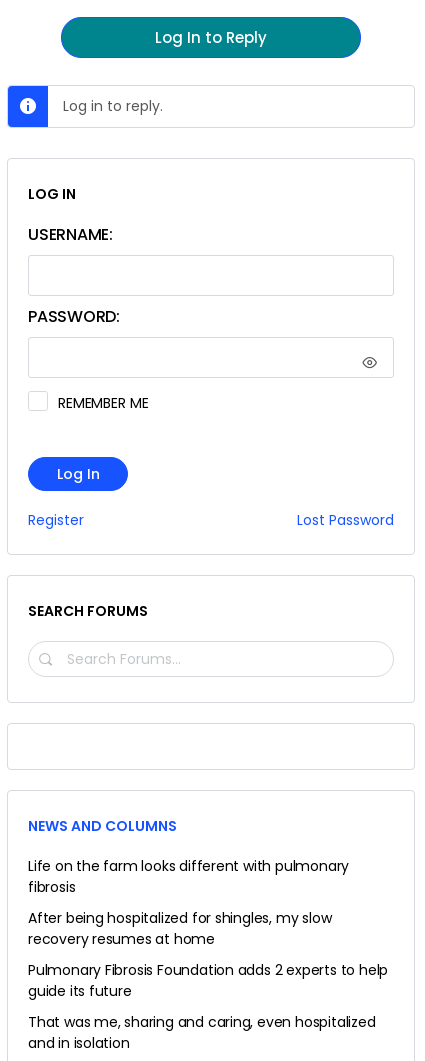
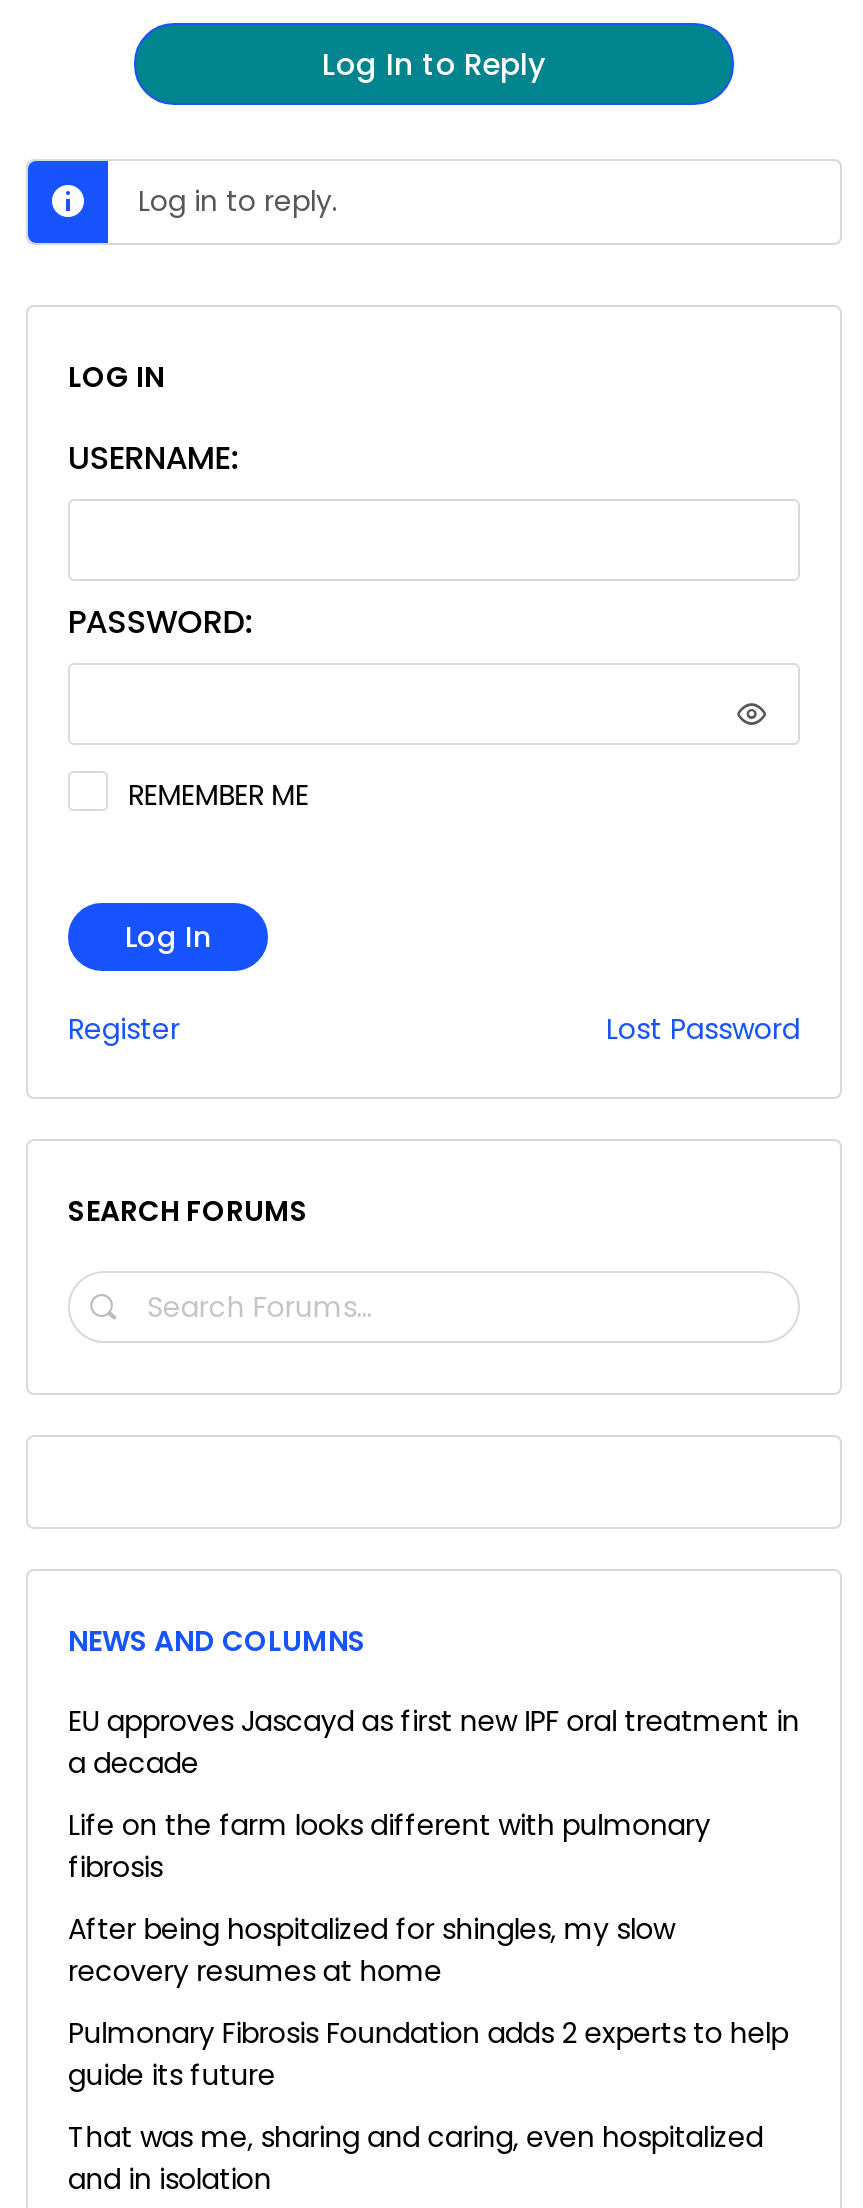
none -> [68,1701,799,1783] EU approves Jascayd as first new IPF oral treatment in | a decade

